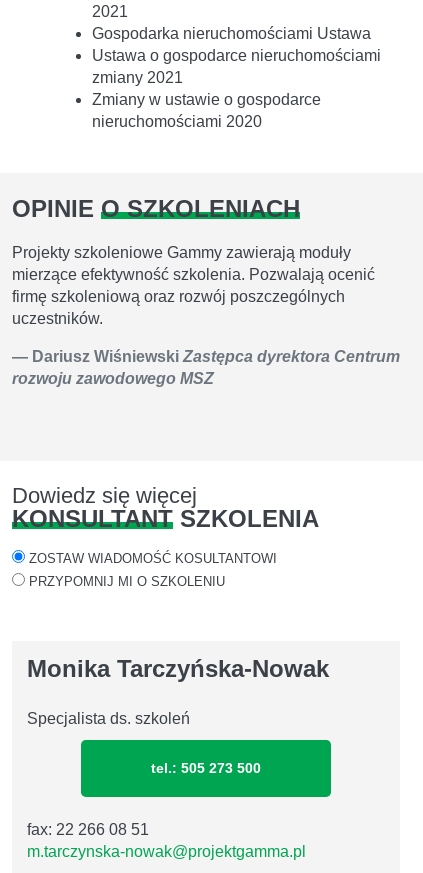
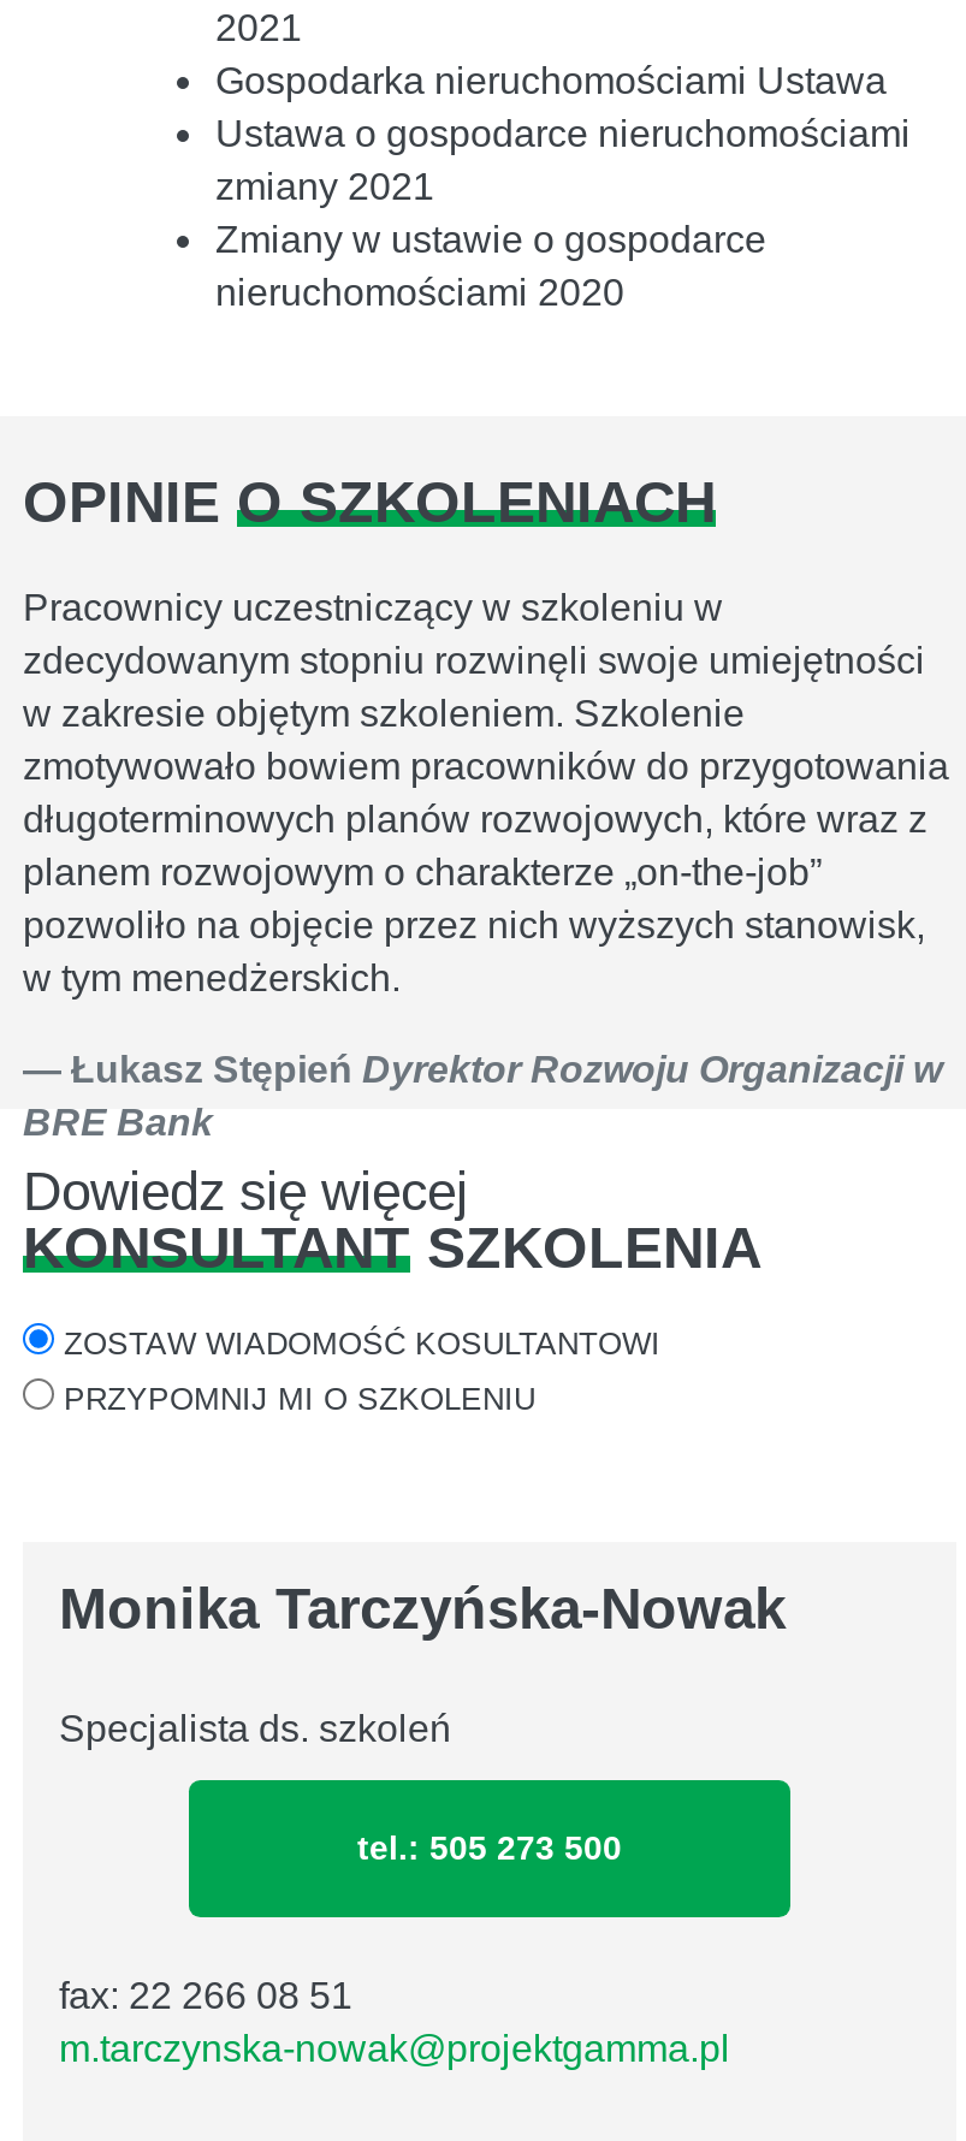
[12,244,375,327] Projekty szkoleniowe Gammy zawierają moduły | mierzące efektywność szkolenia. Pozwalają ocenić | firmę szkoleniową oraz rozwój poszczególnych | uczestników. -> [23,586,949,998] Pracownicy uczestniczący w szkoleniu w | zdecydowanym stopniu rozwinęli swoje umiejętności | w zakresie objętym szkoleniem. Szkolenie | zmotywowało bowiem pracowników do przygotowania | długoterminowych planów rozwojowych, które wraz z | planem rozwojowym o charakterze „on-the-job” | pozwoliło na objęcie przez nich wyższych stanowisk, | w tym menedżerskich.
[12,348,400,387] Dariusz Wiśniewski Zastępca dyrektora Centrum | rozwoju zawodowego MSZ -> [23,1048,942,1142] Łukasz Stępień Dyrektor Rozwoju Organizacji w | BRE Bank

